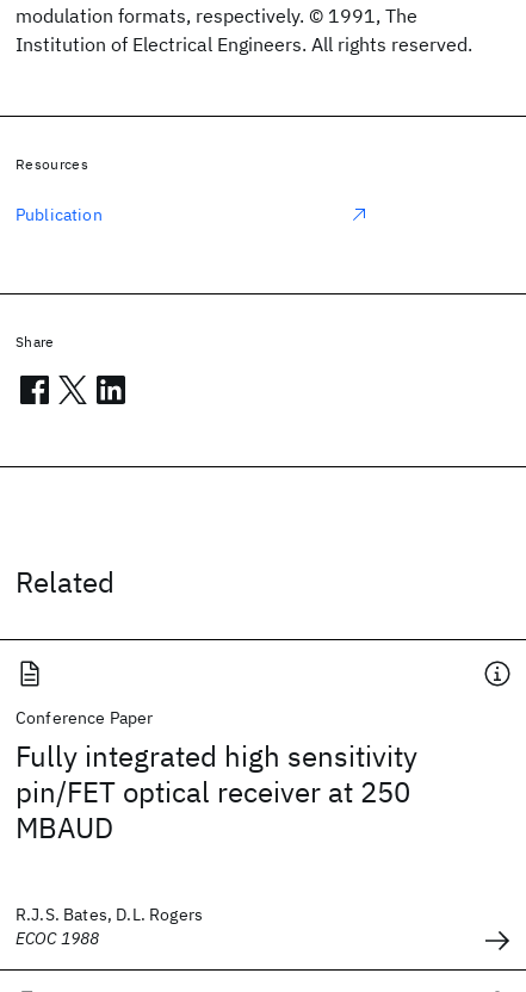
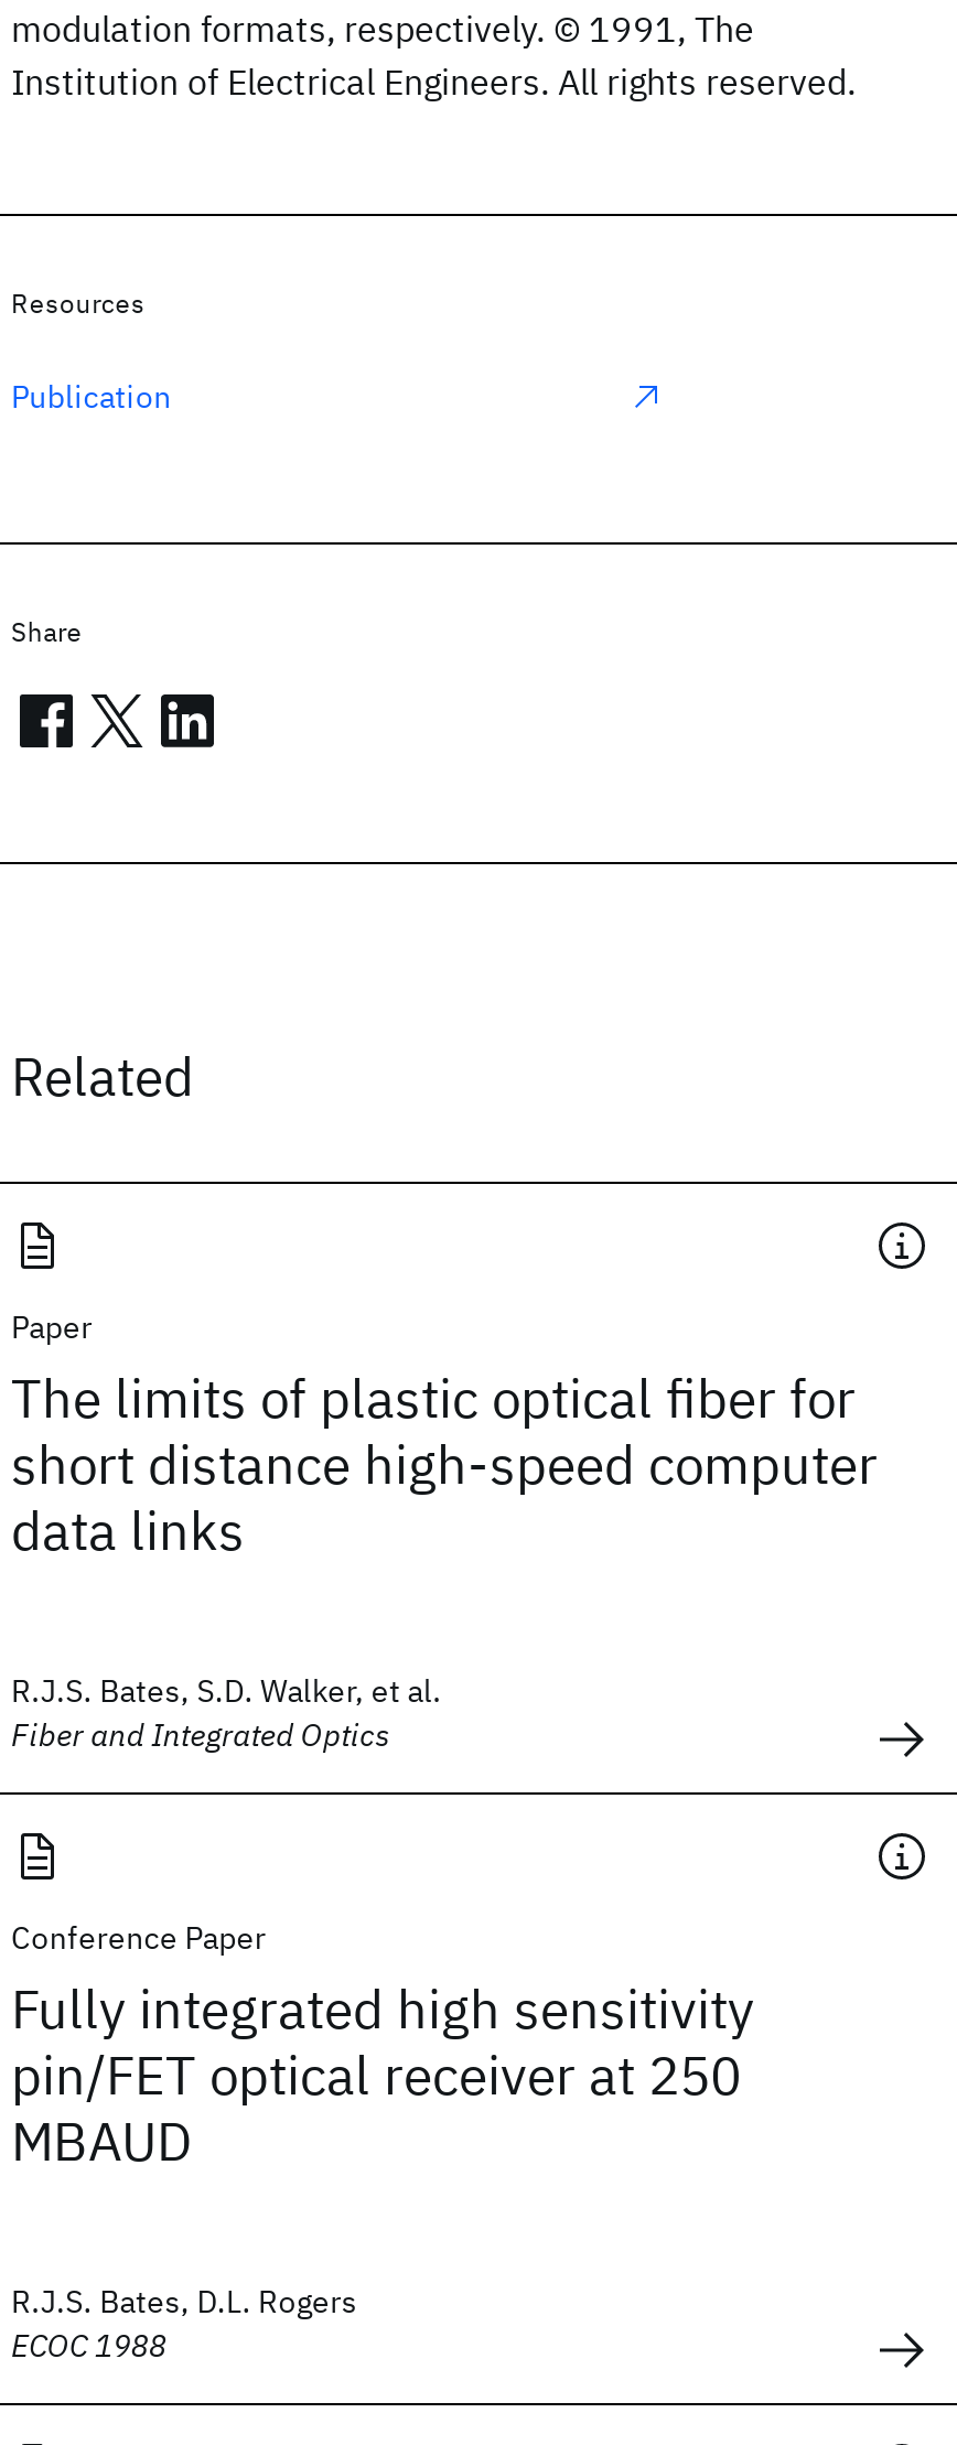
none -> [11,1307,878,1755] Paper | The limits of plastic optical fiber for | short distance high-speed computer | data links | R.J.S. Bates, S.D. Walker, et al. | Fiber and Integrated Optics

